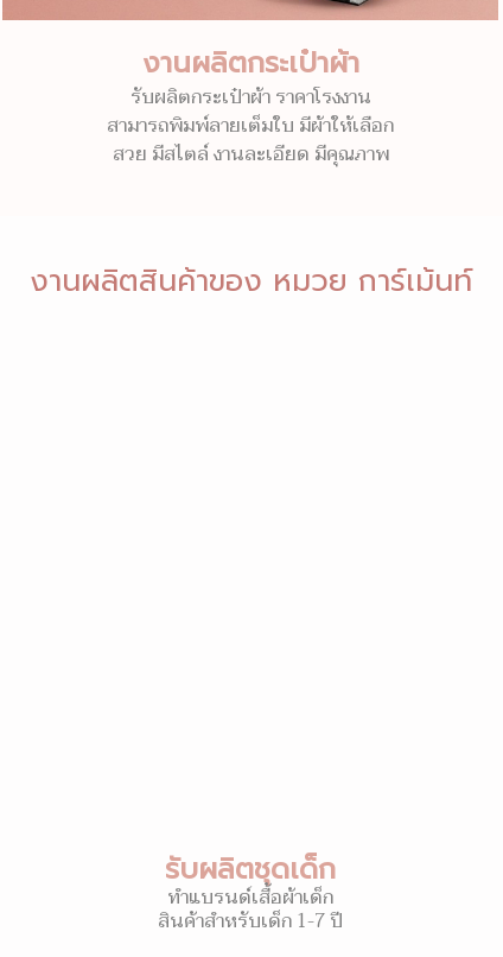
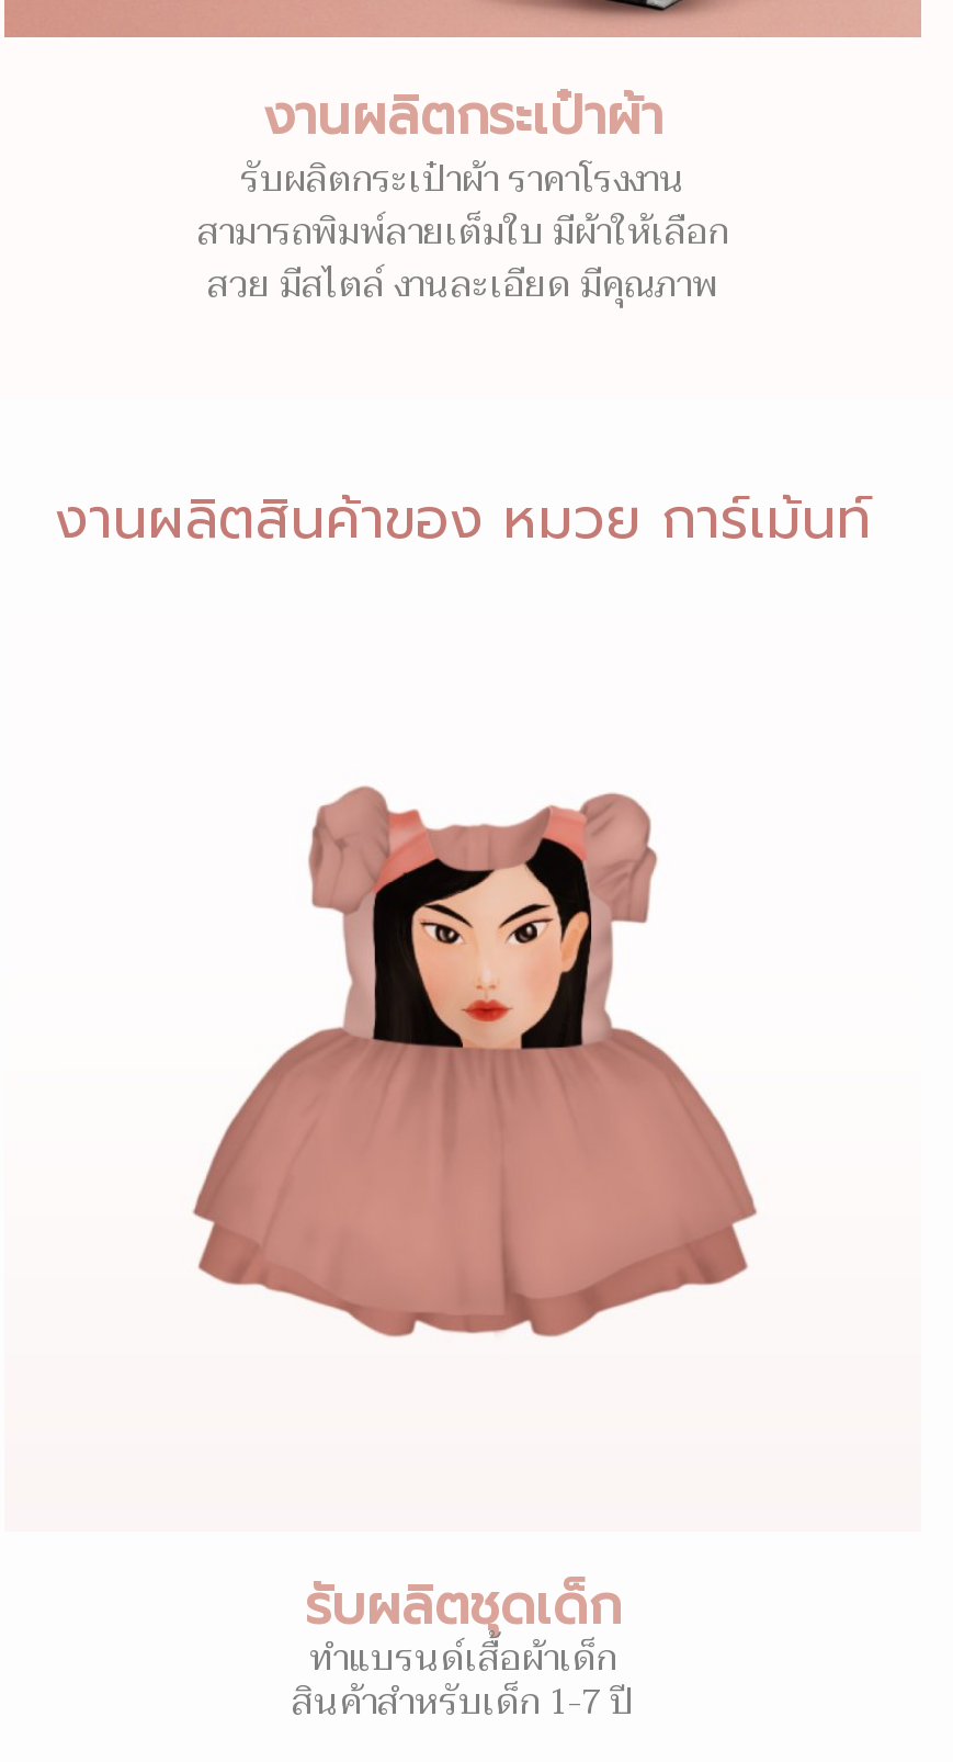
none -> [191,786,759,1339] [image]

